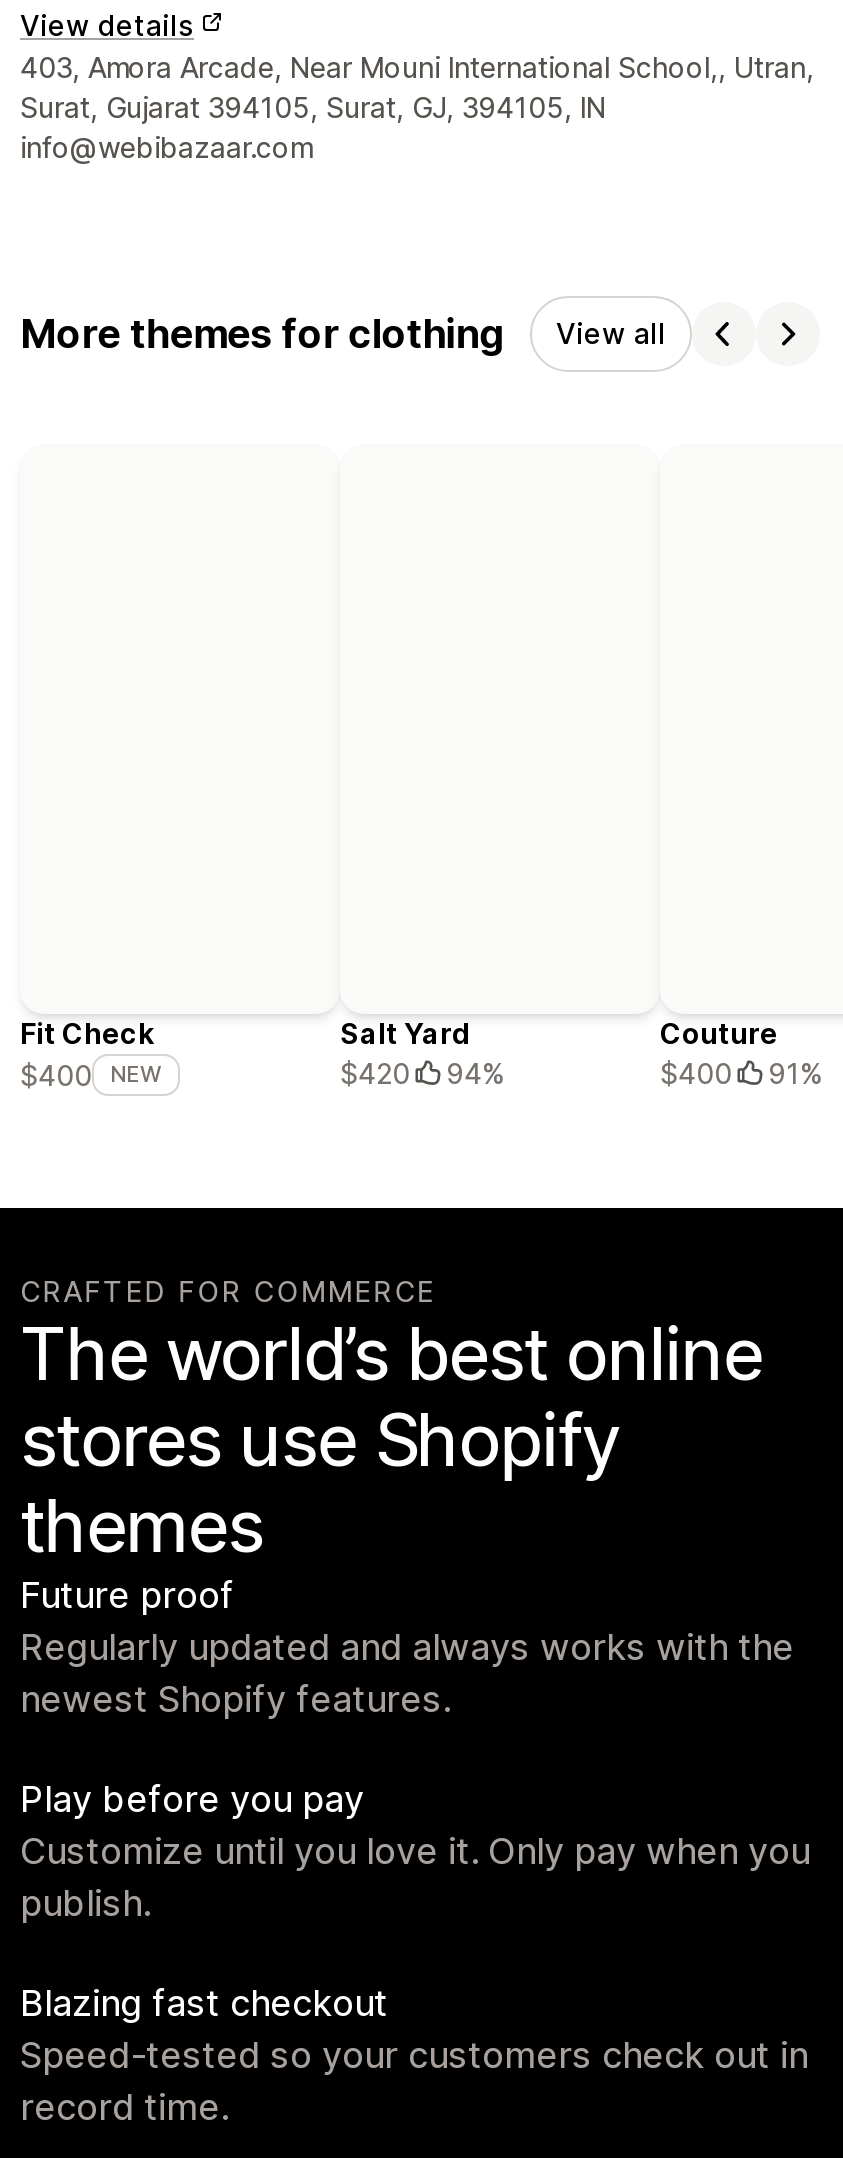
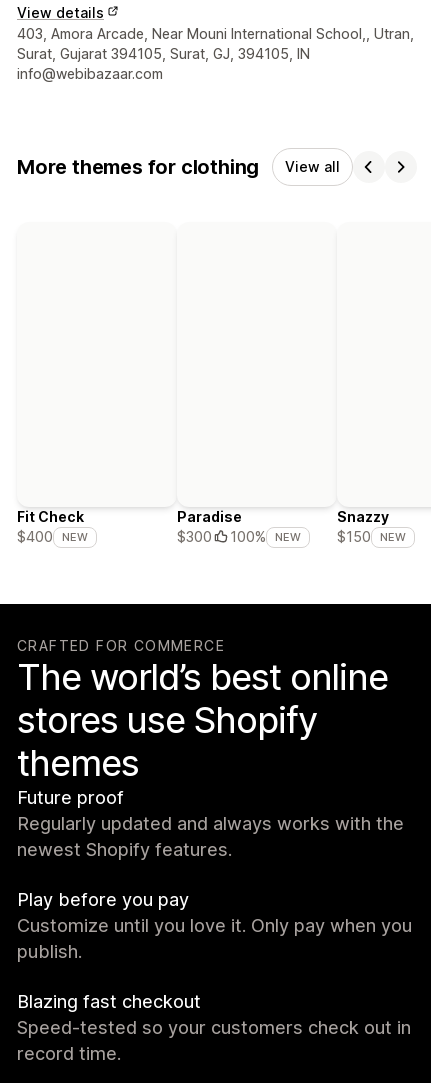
[340,1016,504,1090] Salt Yard | $420 | 94% -> [177,508,301,545] Paradise | $300 | 100% | NEW
[660,1016,822,1090] Couture | $400 | 91% -> [337,508,406,545] Snazzy | $150 | NEW

